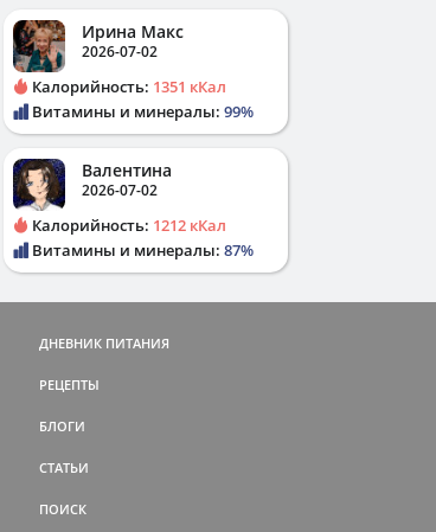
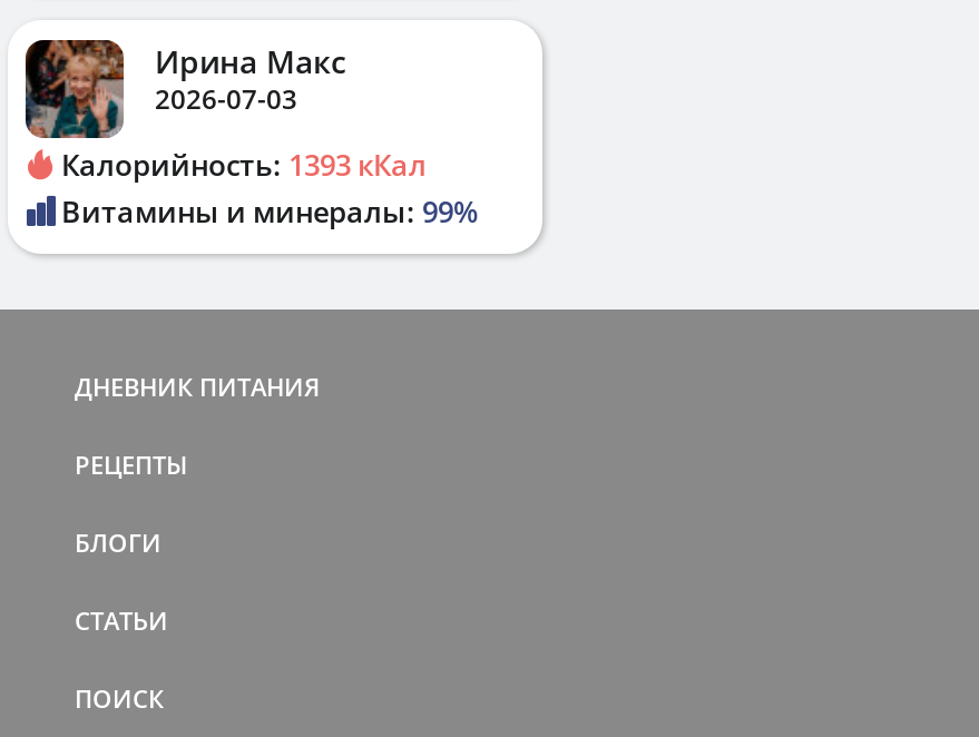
[82,41,158,62] 2026-07-02 -> [155,80,297,118] 2026-07-03
[28,76,226,97] Калорийность: 1351 кКал -> [55,145,427,185] Калорийность: 1393 кКал
[13,158,254,261] [image] | Валентина | 2026-07-02 | Калорийность: 1212 кКал | Витамины и минералы: 87% -> none

